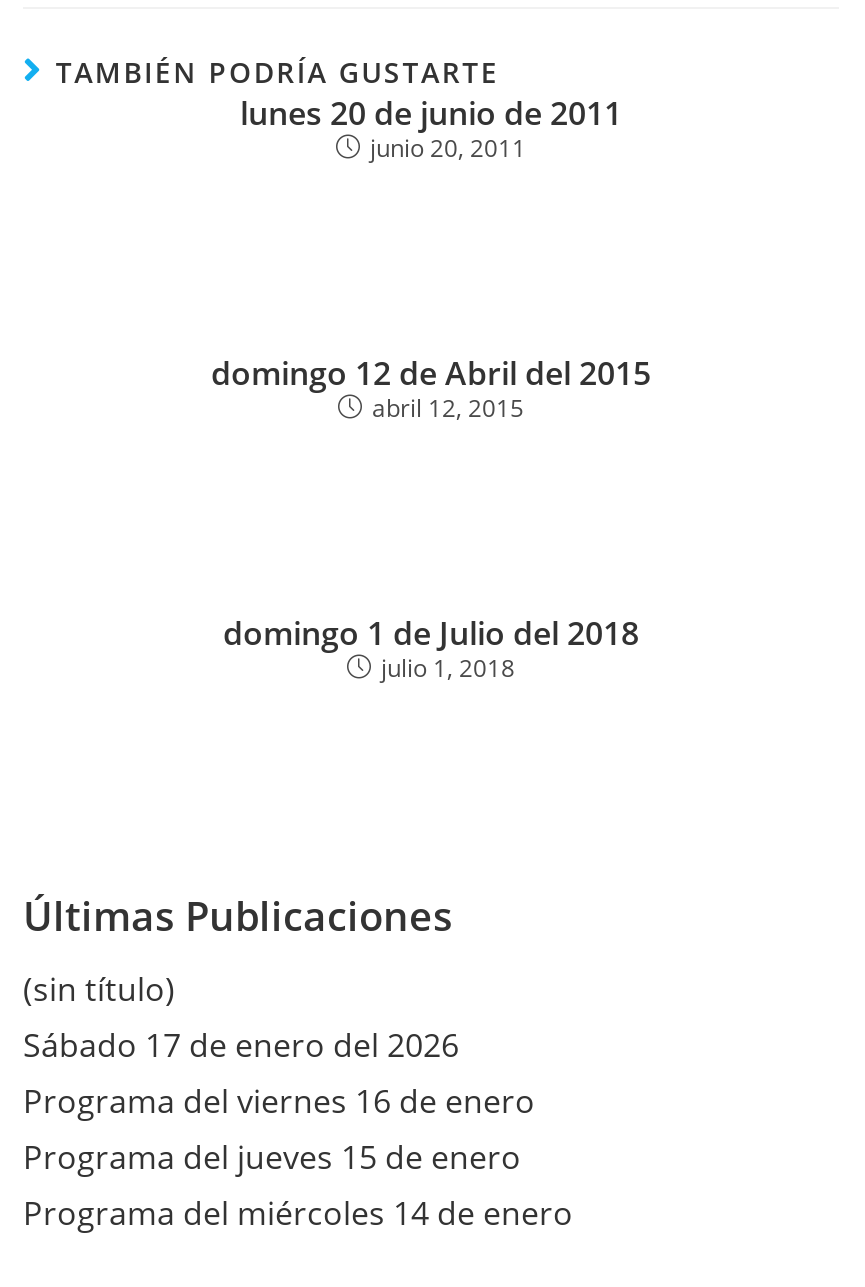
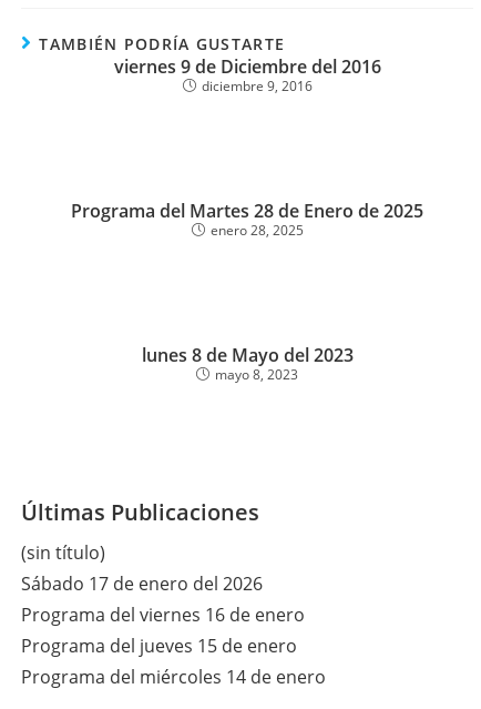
[240,91,622,165] lunes 20 de junio de 2011 | junio 20, 2011 -> [114,54,381,95] viernes 9 de Diciembre del 2016 | diciembre 9, 2016
[211,351,651,425] domingo 12 de Abril del 2015 | abril 12, 2015 -> [71,199,423,240] Programa del Martes 28 de Enero de 2025 | enero 28, 2025
[223,611,639,685] domingo 1 de Julio del 2018 | julio 1, 2018 -> [141,343,353,384] lunes 8 de Mayo del 2023 | mayo 8, 2023

